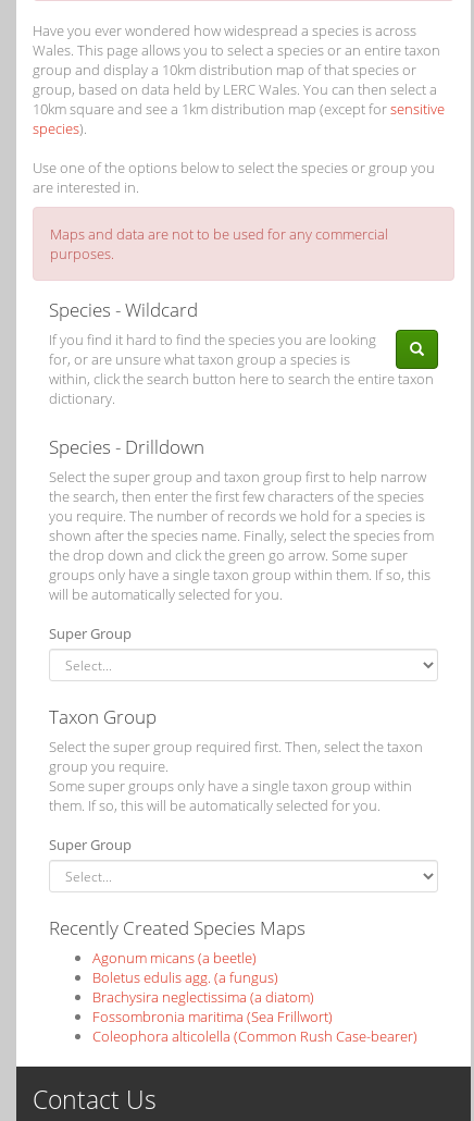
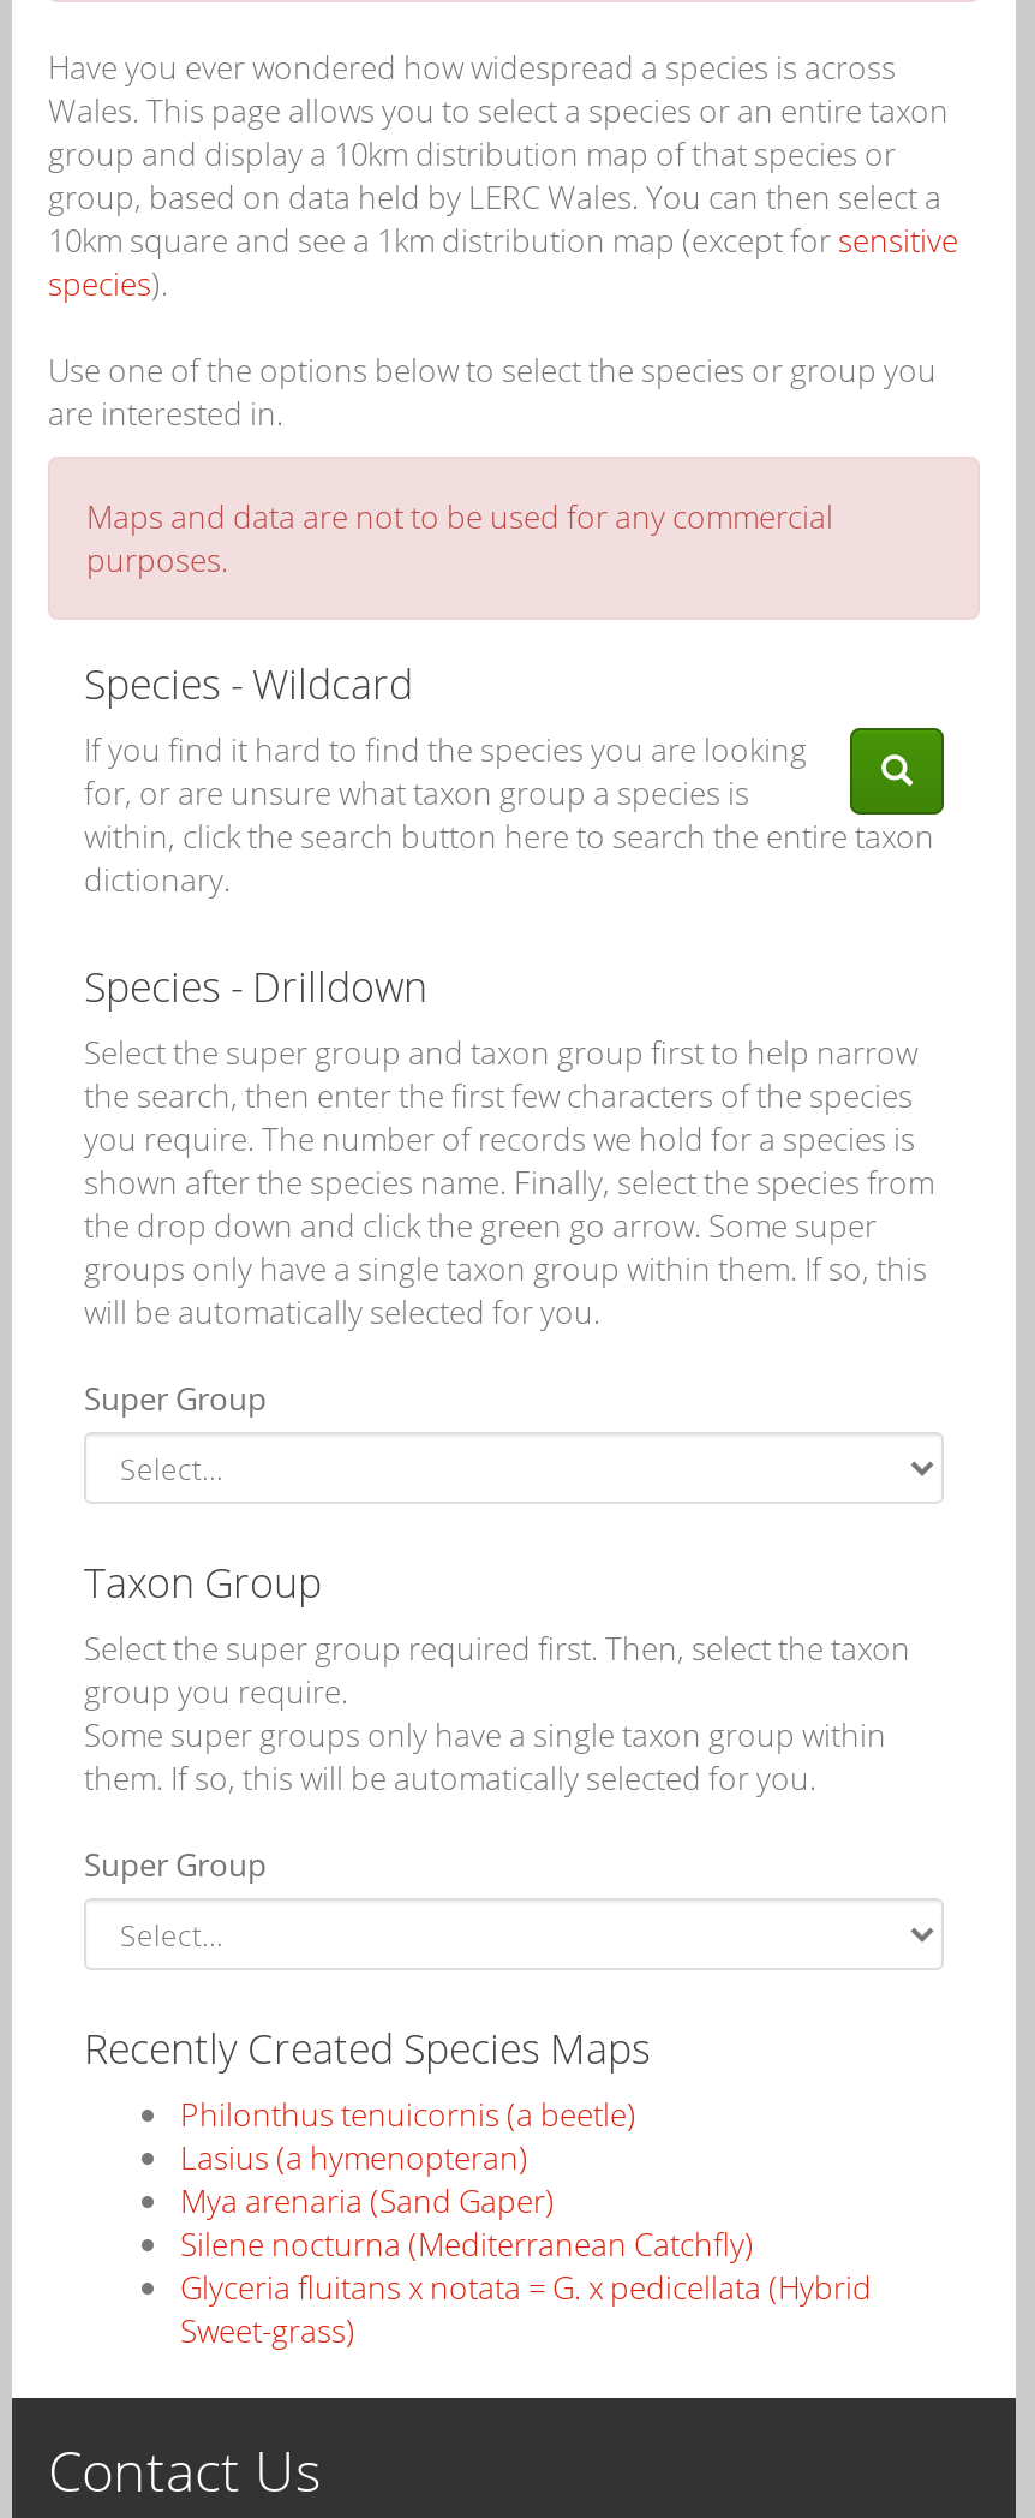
[92,948,417,1046] Agonum micans (a beetle) | Boletus edulis agg. (a fungus) | Brachysira neglectissima (a diatom) | Fossombronia maritima (Sea Frillwort) | Coleophora alticolella (Common Rush Case-bearer) -> [180,2093,872,2352] Philonthus tenuicornis (a beetle) | Lasius (a hymenopteran) | Mya arenaria (Sand Gaper) | Silene nocturna (Mediterranean Catchfly) | Glyceria fluitans x notata = G. x pedicellata (Hybrid | Sweet-grass)

